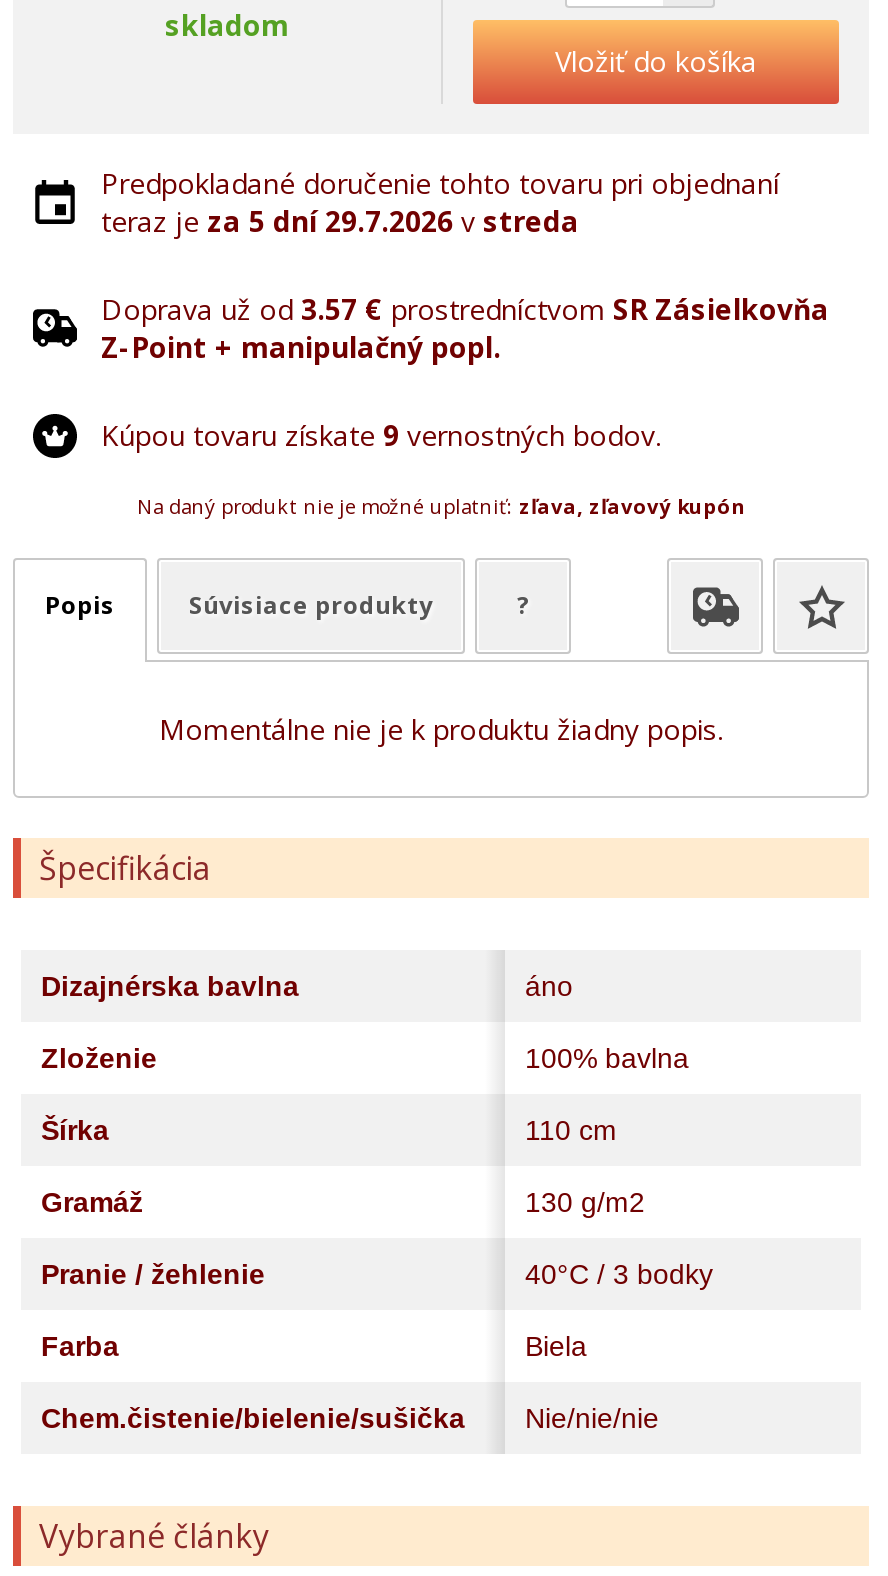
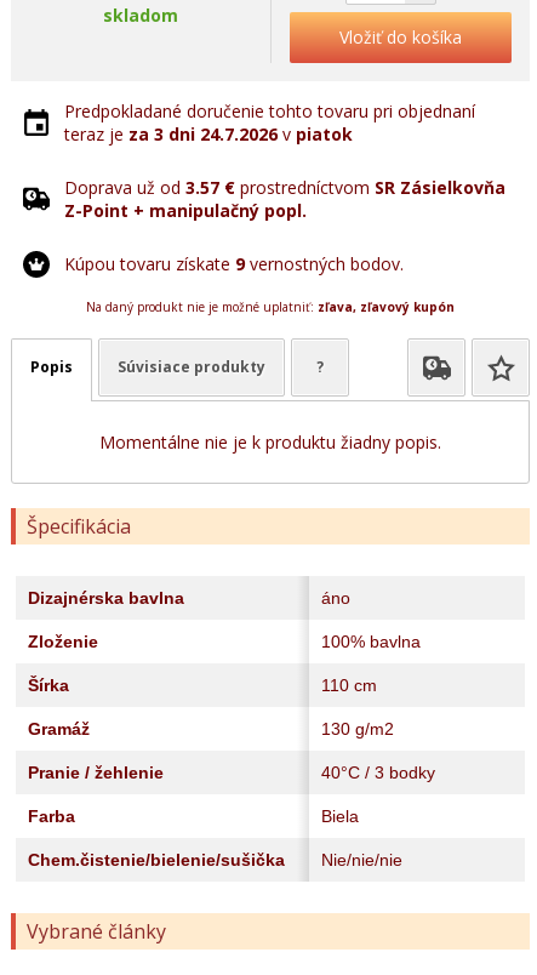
[101,202,579,240] teraz je za 5 dní 29.7.2026 v streda -> [64,122,353,146] teraz je za 3 dni 24.7.2026 v piatok

